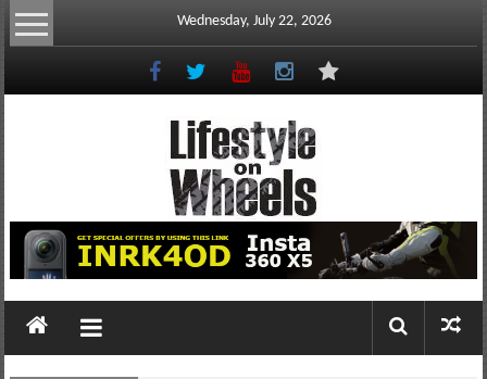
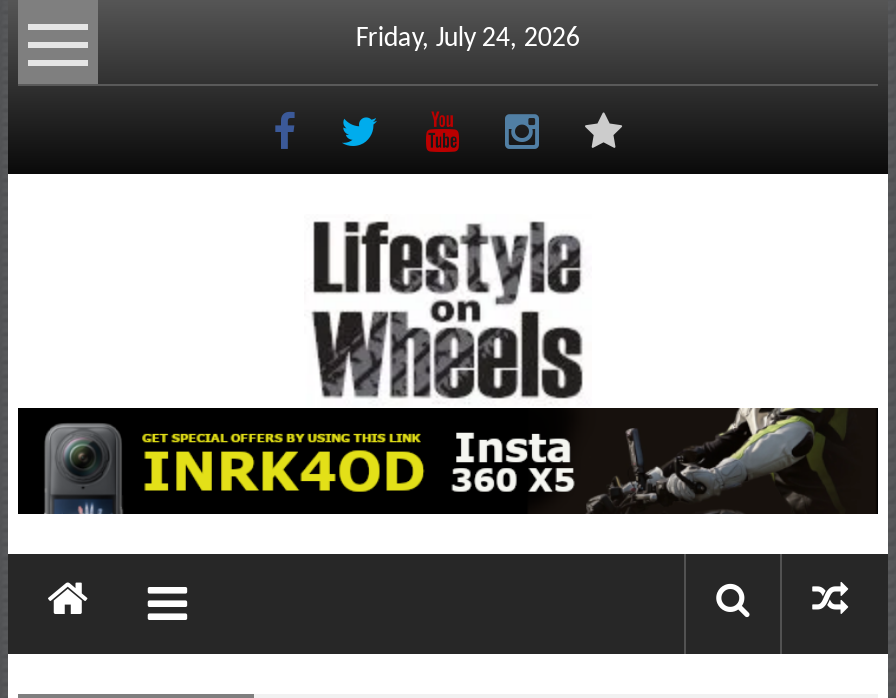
[177,13,331,29] Wednesday, July 22, 2026 -> [356,24,580,54] Friday, July 24, 2026

